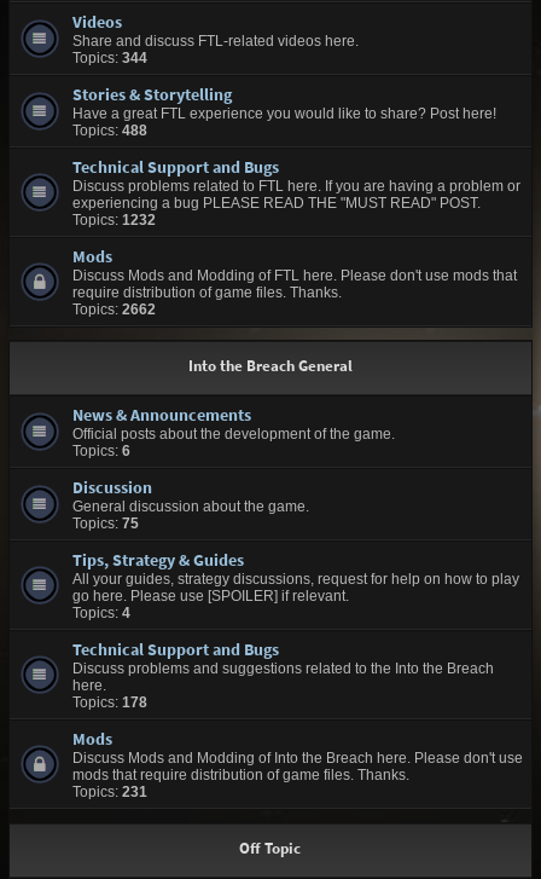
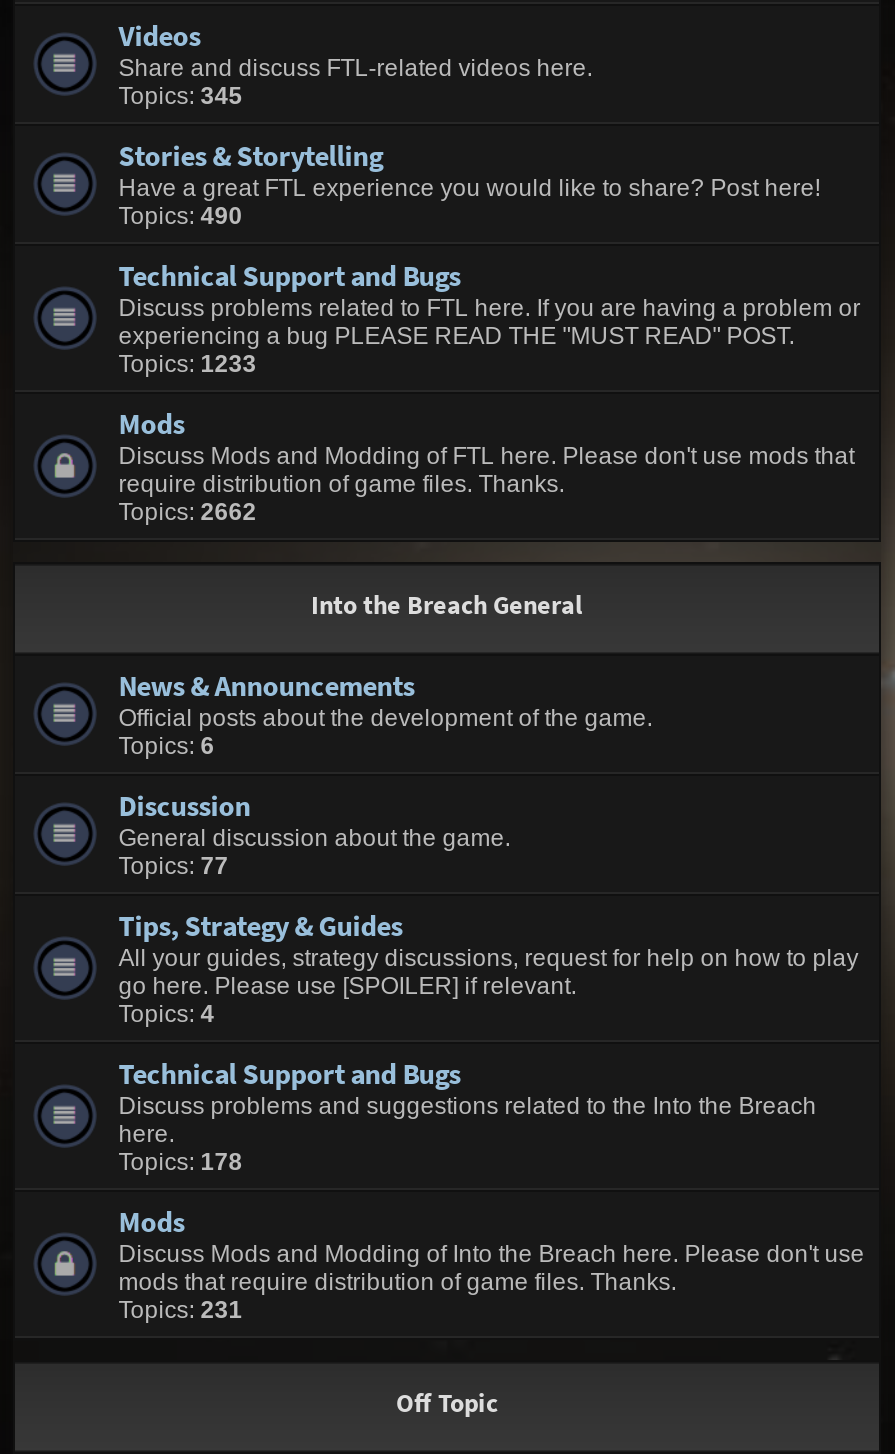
[72,50,147,66] Topics: 344 -> [118,82,242,110] Topics: 345
[72,122,147,139] Topics: 488 -> [118,202,242,230] Topics: 490
[72,212,155,229] Topics: 1232 -> [118,350,256,378] Topics: 1233
[72,515,139,532] Topics: 75 -> [118,852,228,880] Topics: 77

